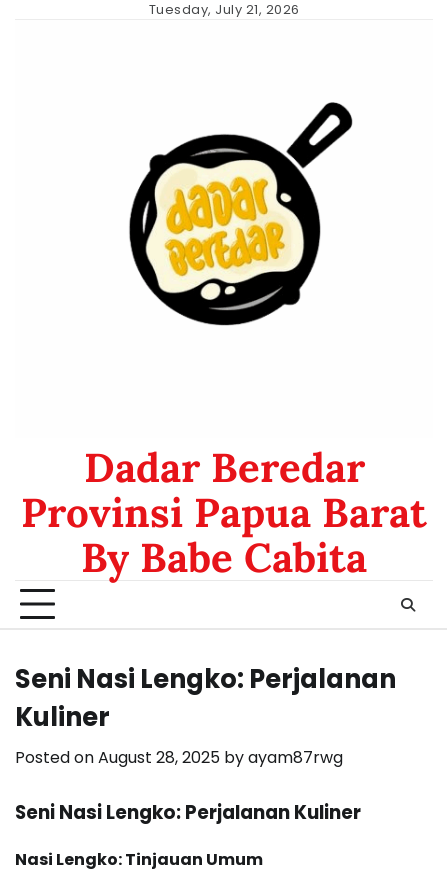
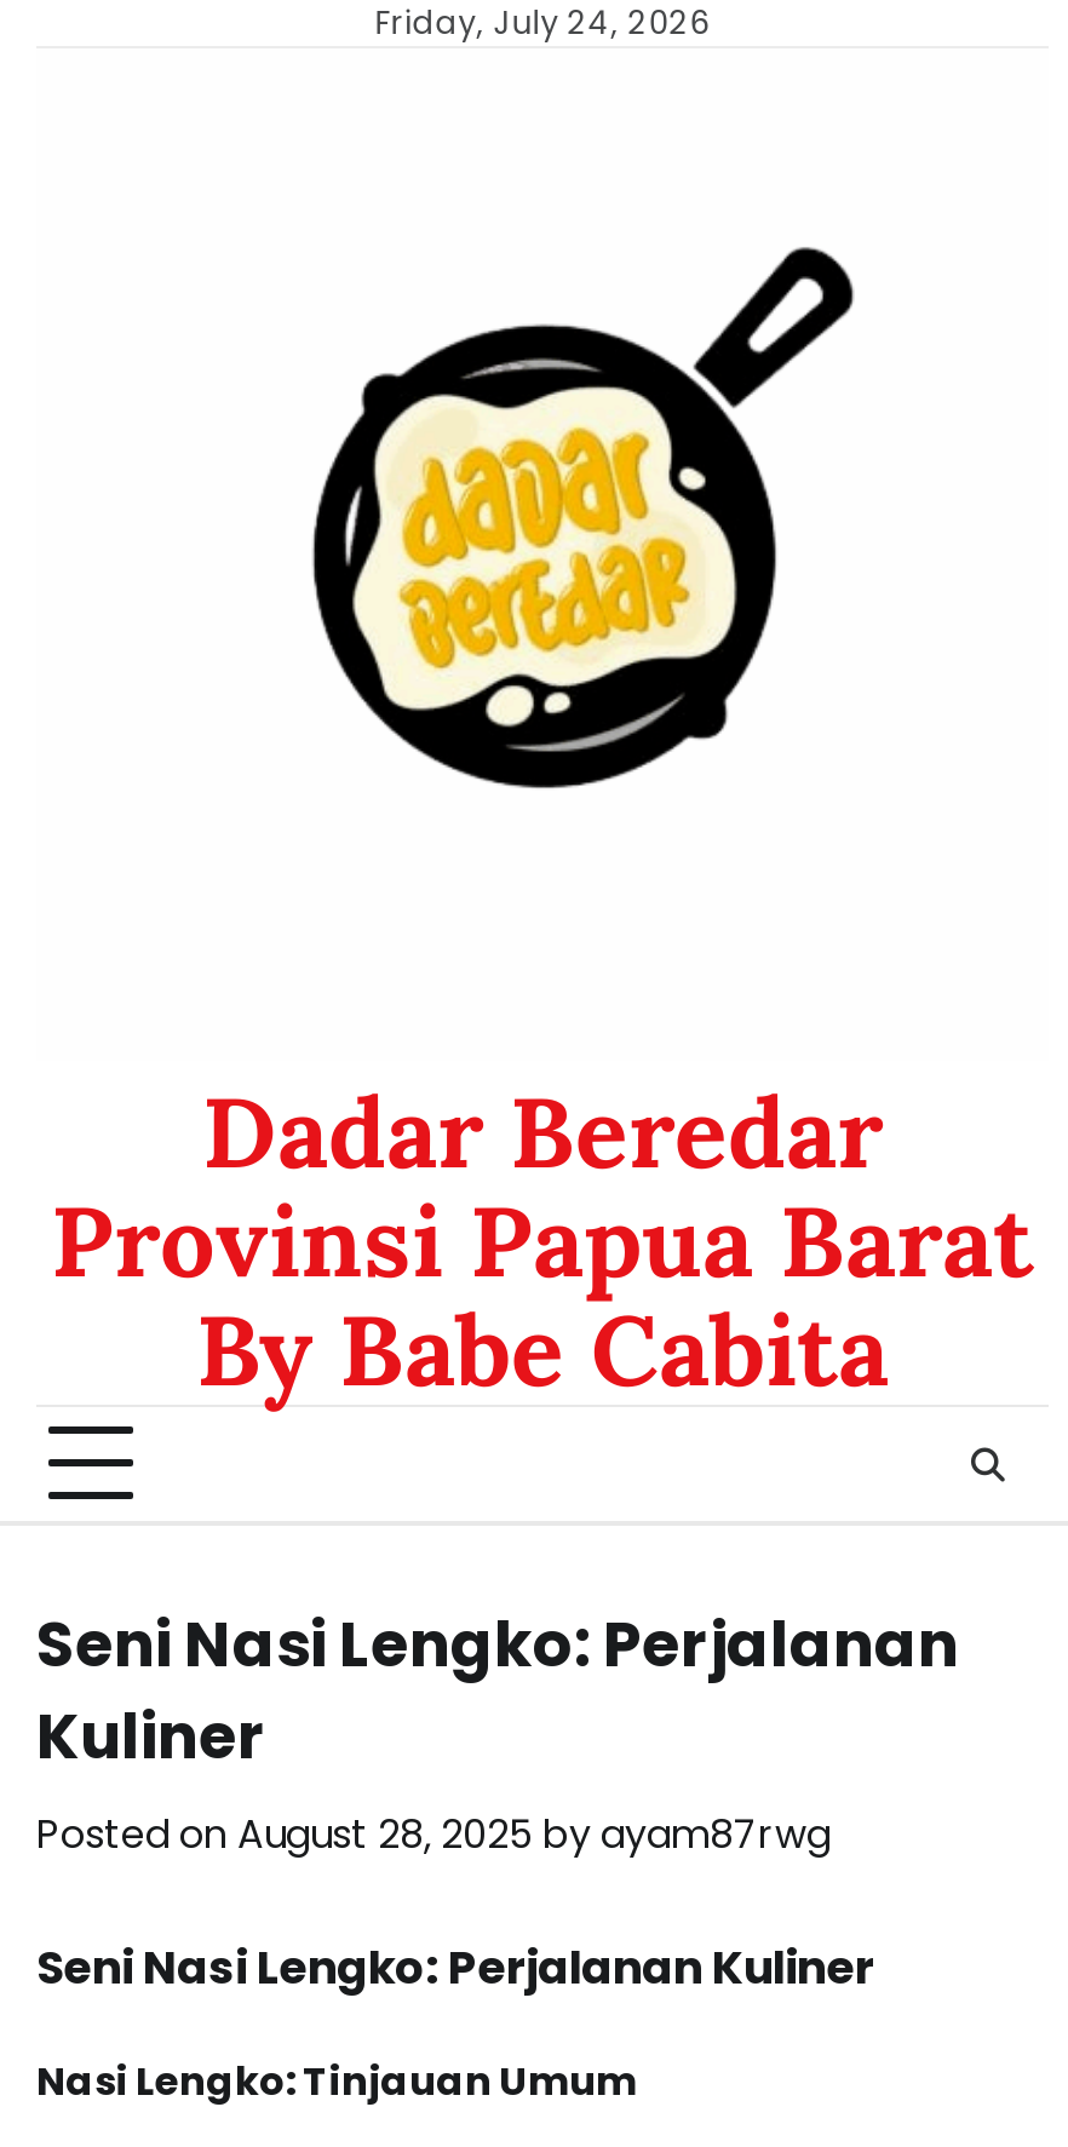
[148,0,299,19] Tuesday, July 21, 2026 -> [375,0,710,46] Friday, July 24, 2026

